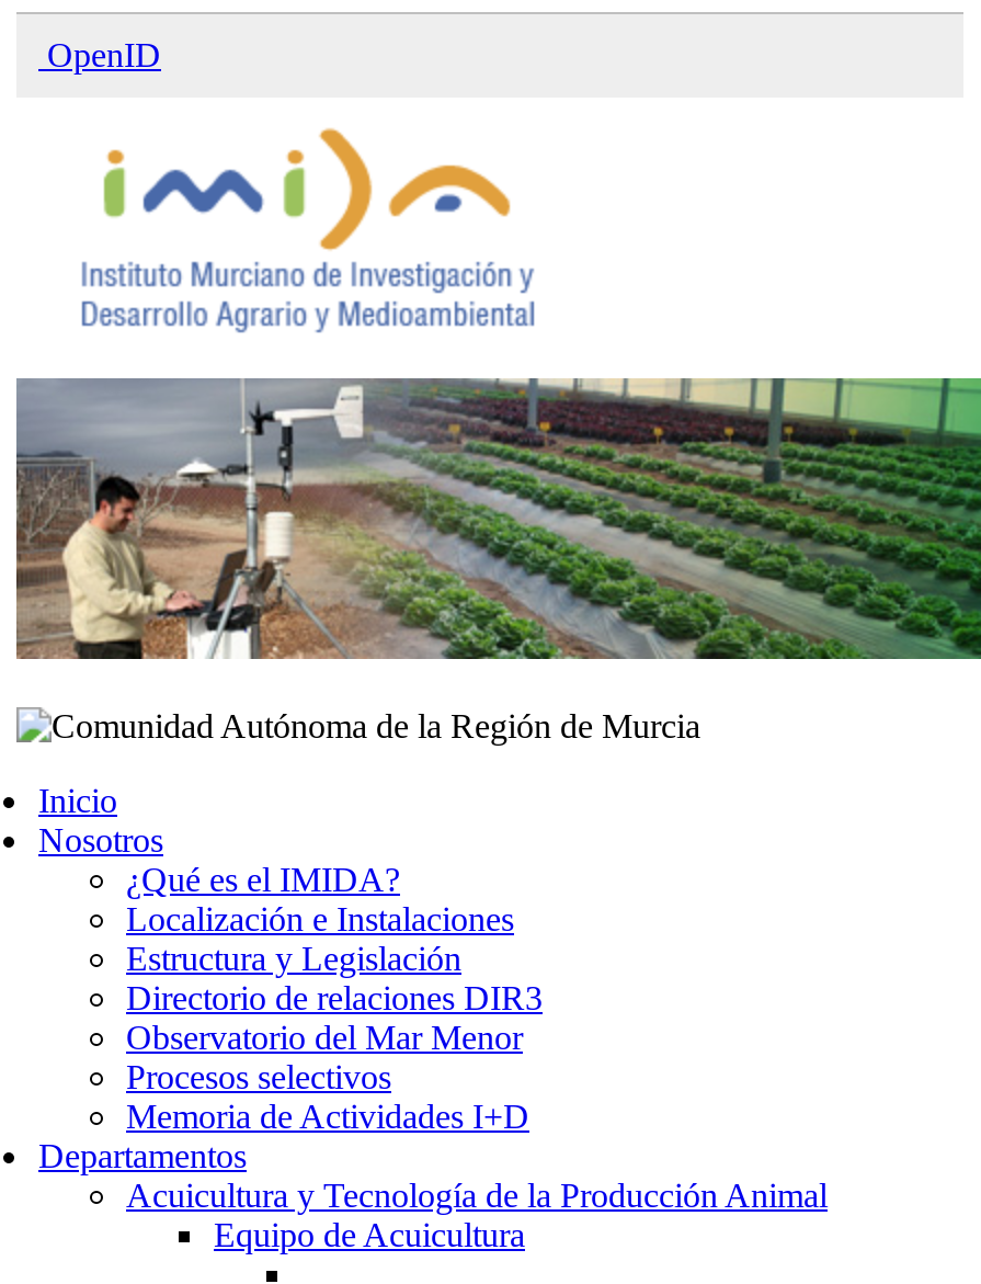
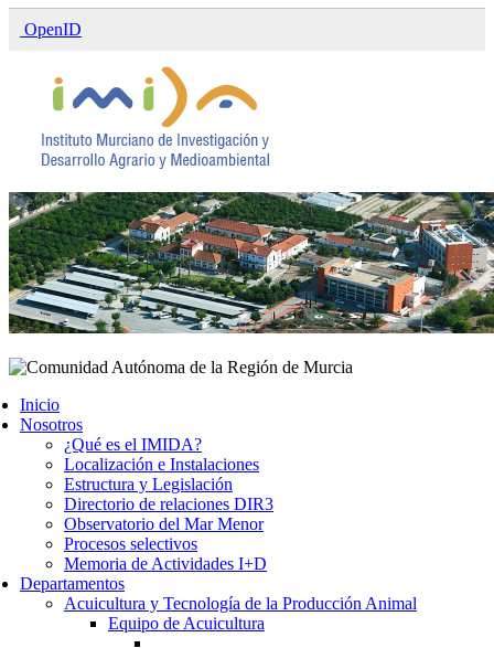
[14,376,974,661] [image] -> [8,191,491,334] [image]

